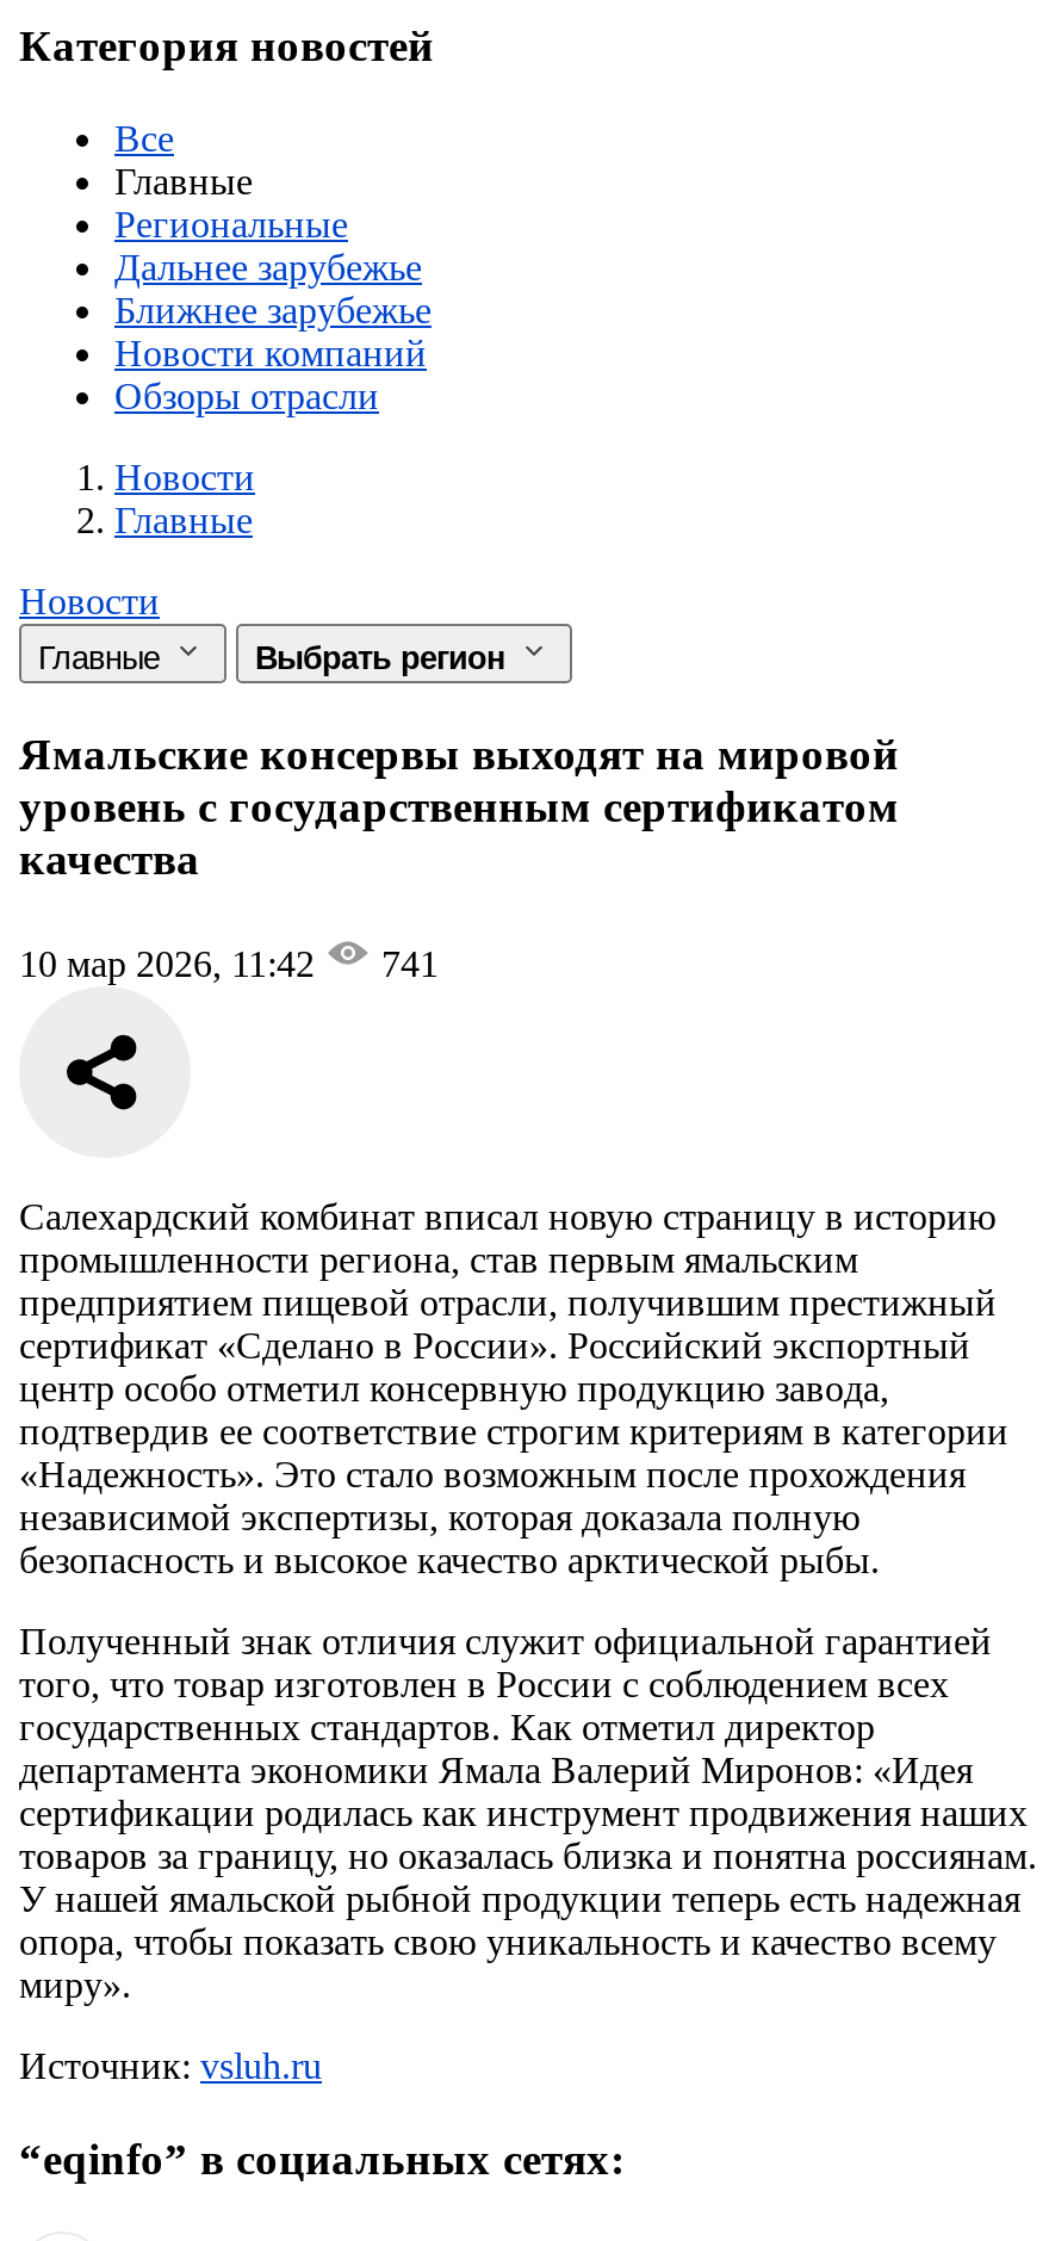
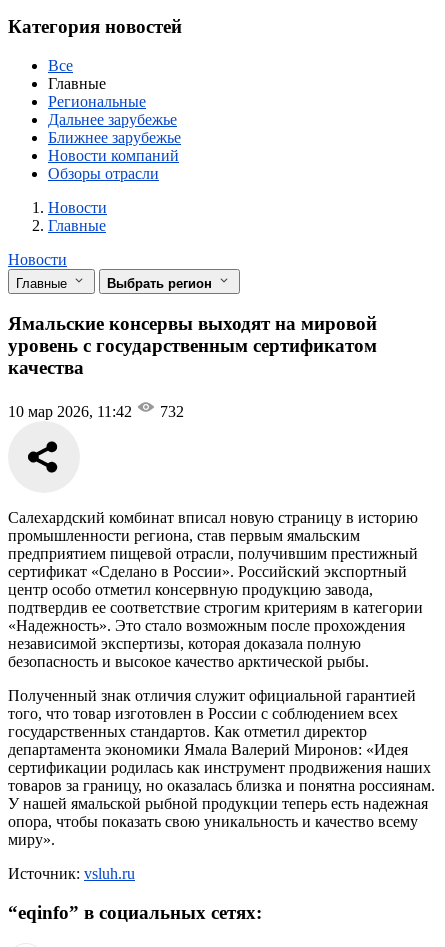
[19,944,439,985] 10 мар 2026, 11:42 741 -> [8,403,184,420] 10 мар 2026, 11:42 732

